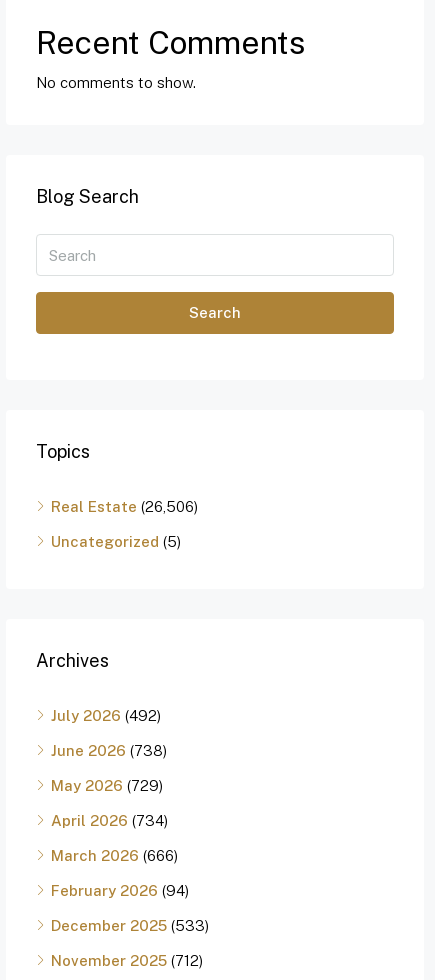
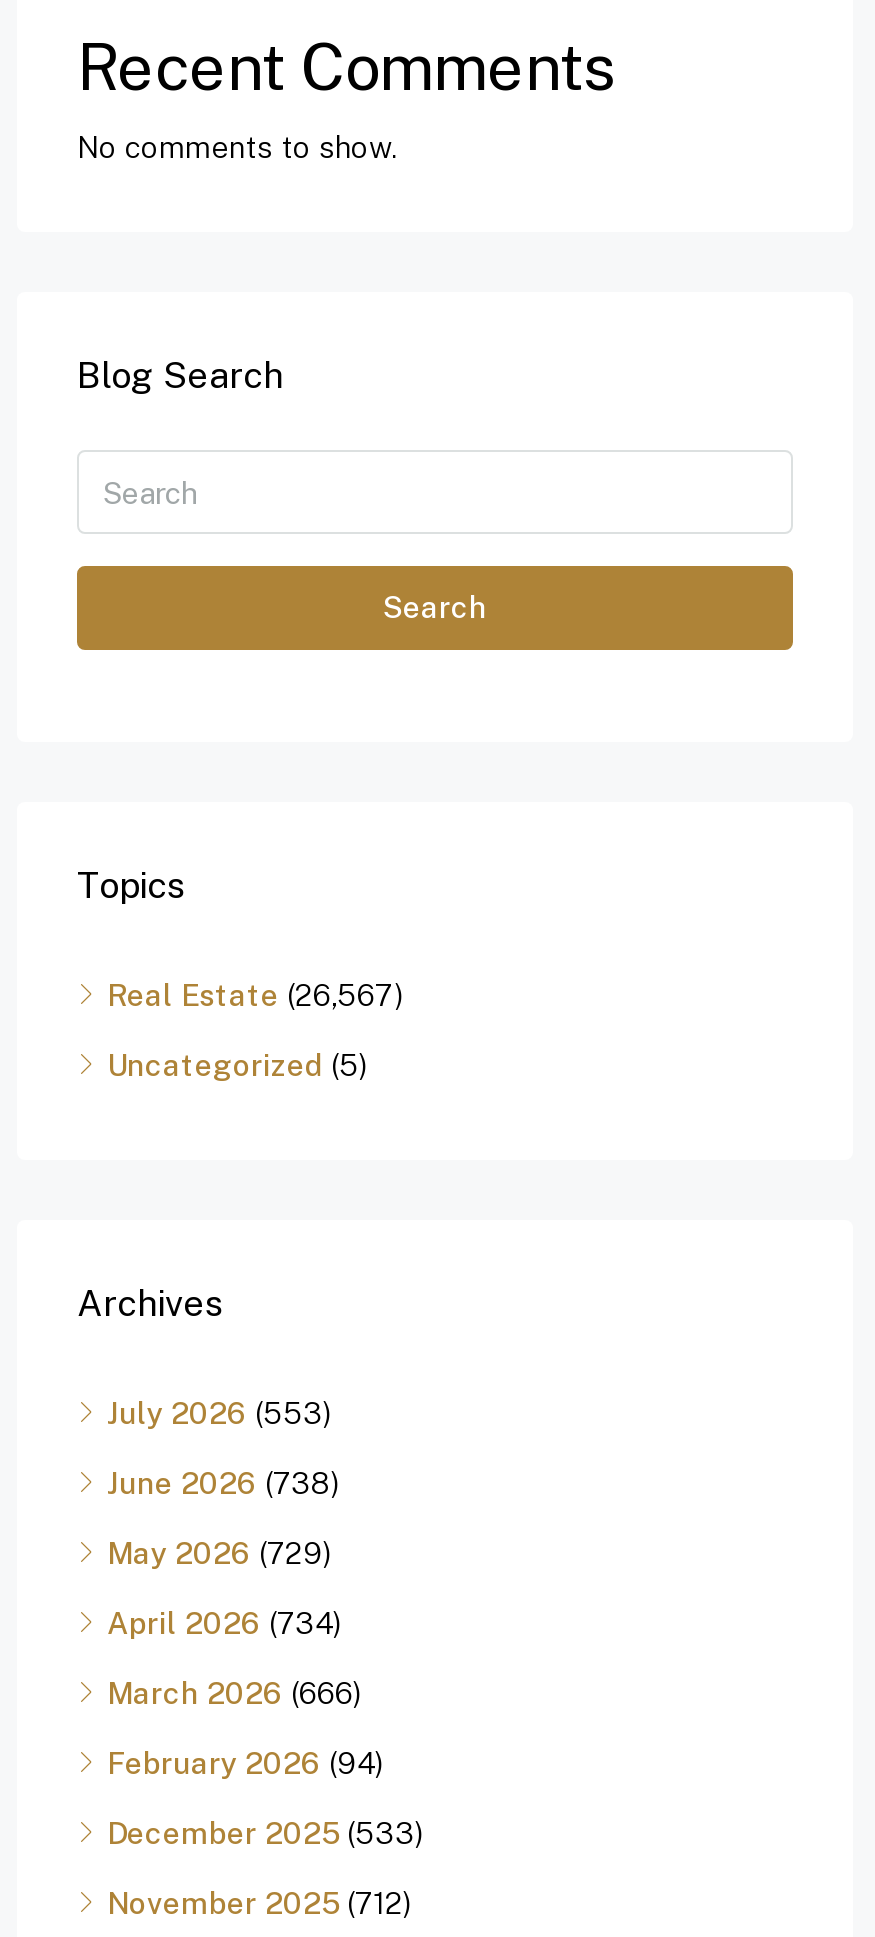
[51,498,198,515] Real Estate (26,506) -> [107,979,403,1013] Real Estate (26,567)
[51,707,161,724] July 2026 (492) -> [107,1397,331,1431] July 2026 (553)

